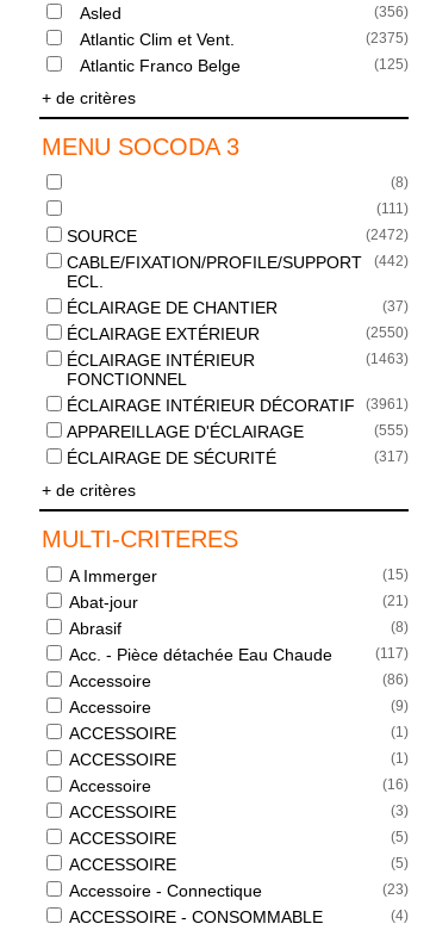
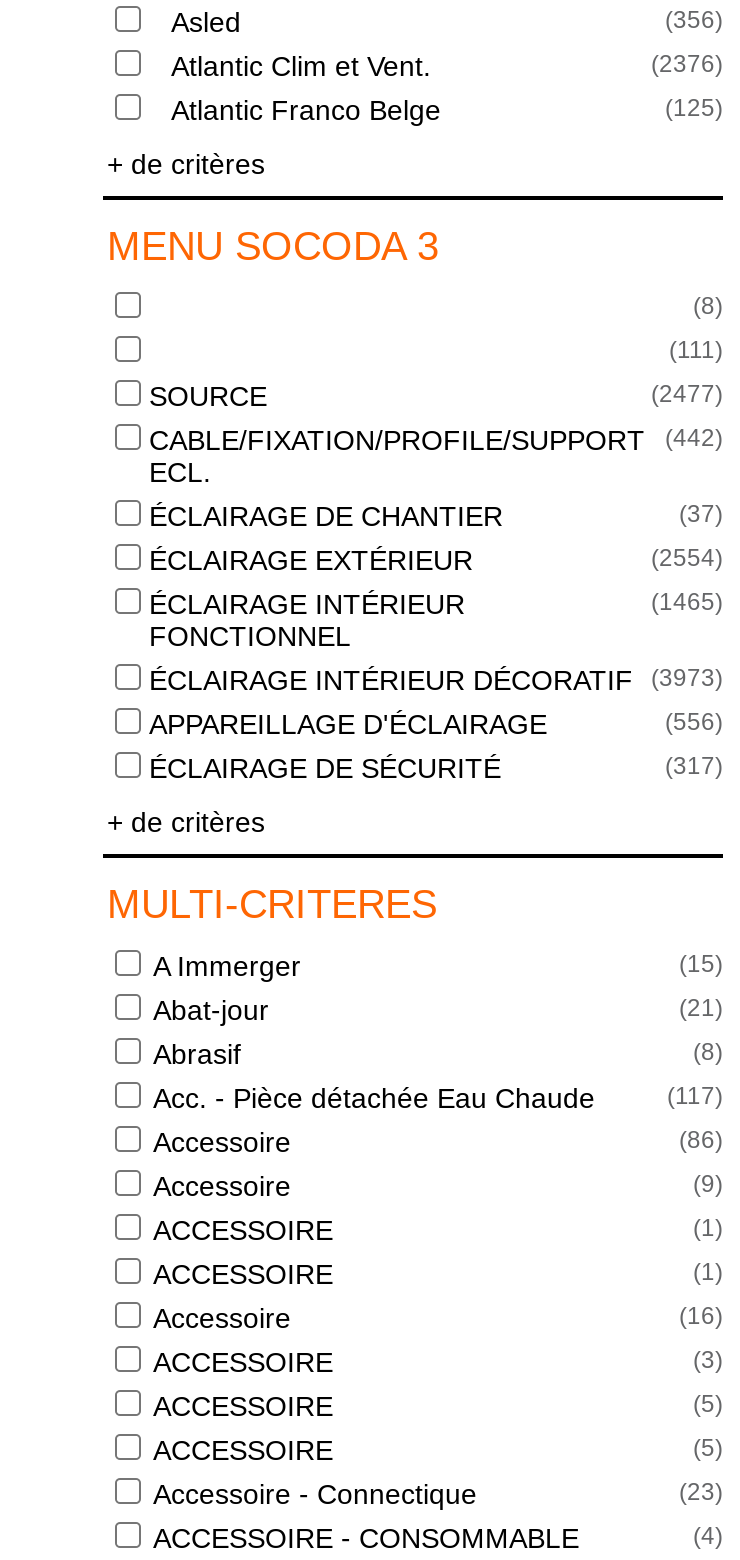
[366,30,409,46] (2375) -> [651,50,723,78] (2376)
[366,227,409,243] (2472) -> [651,380,723,408] (2477)
[366,324,409,341] (2550) -> [651,544,723,572] (2554)
[366,351,409,367] (1463) -> [651,588,723,616] (1465)
[67,396,409,415] ÉCLAIRAGE INTÉRIEUR DÉCORATIF (3961) -> [149,664,723,696] ÉCLAIRAGE INTÉRIEUR DÉCORATIF (3973)
[374,422,409,439] (555) -> [665,708,723,736] (556)

